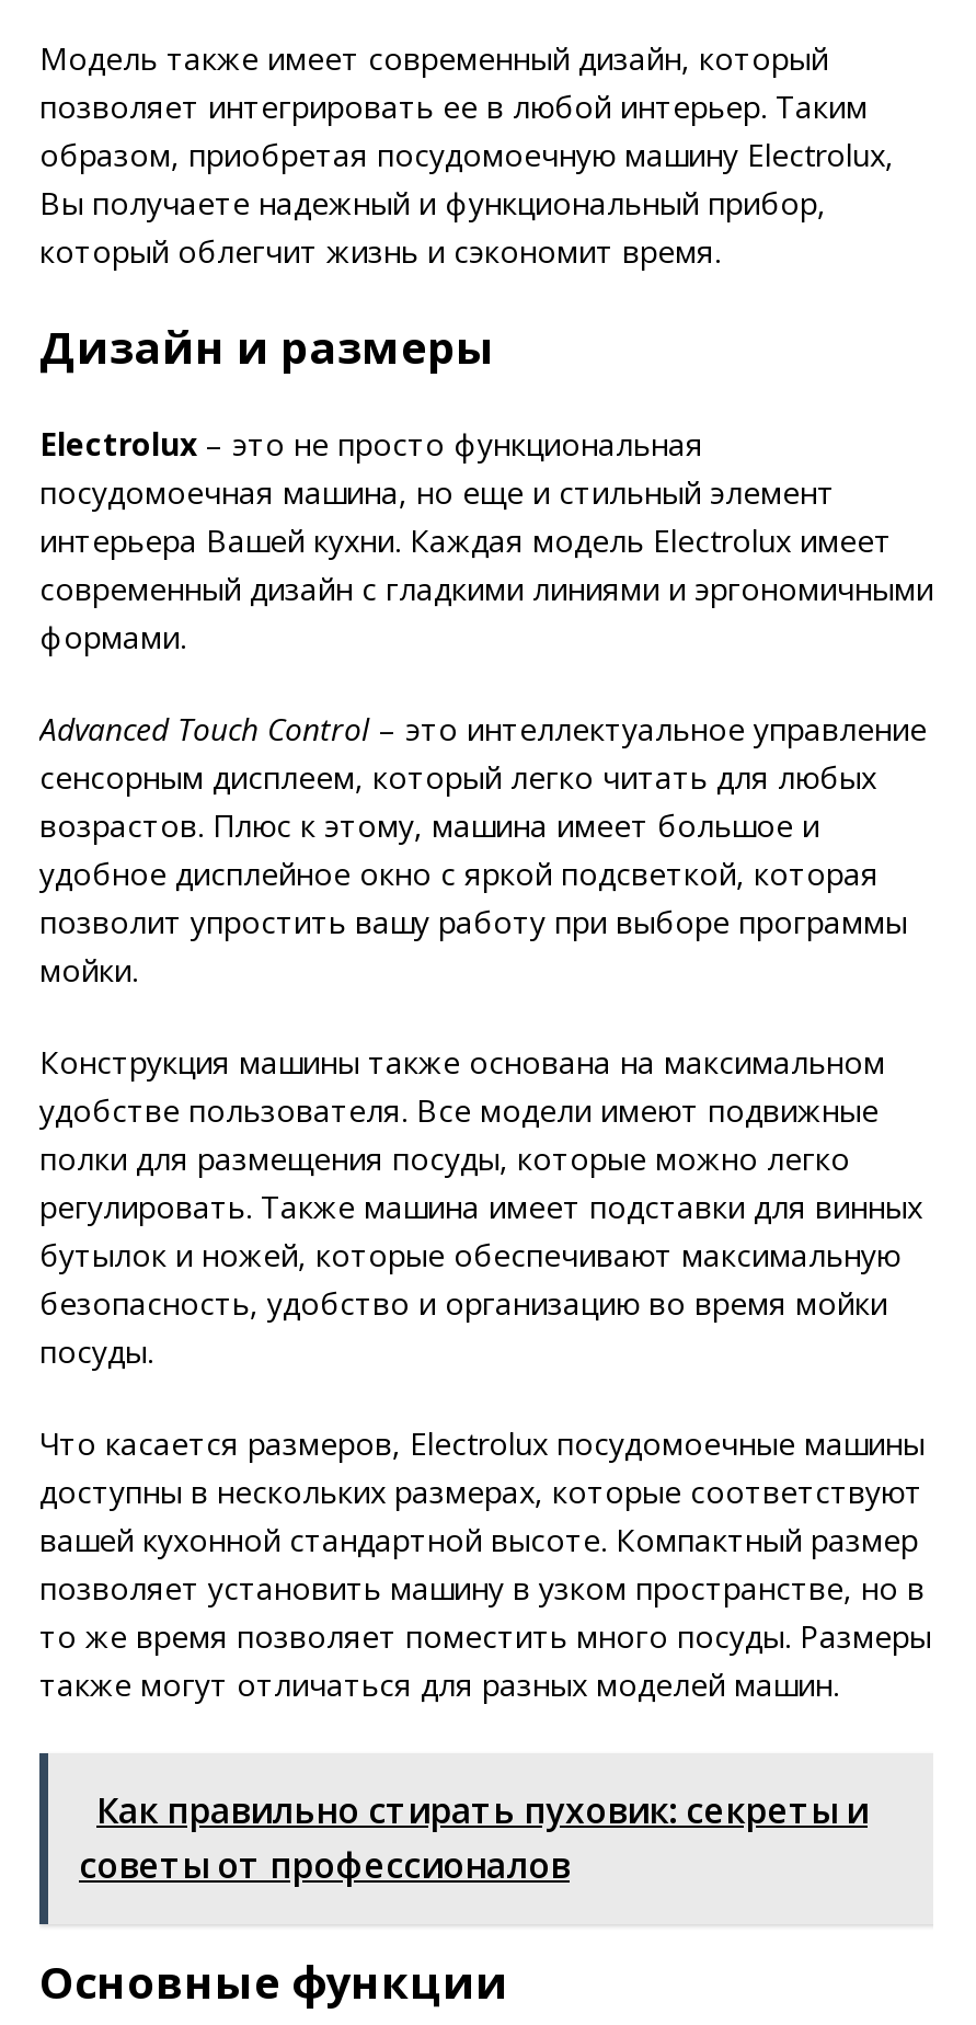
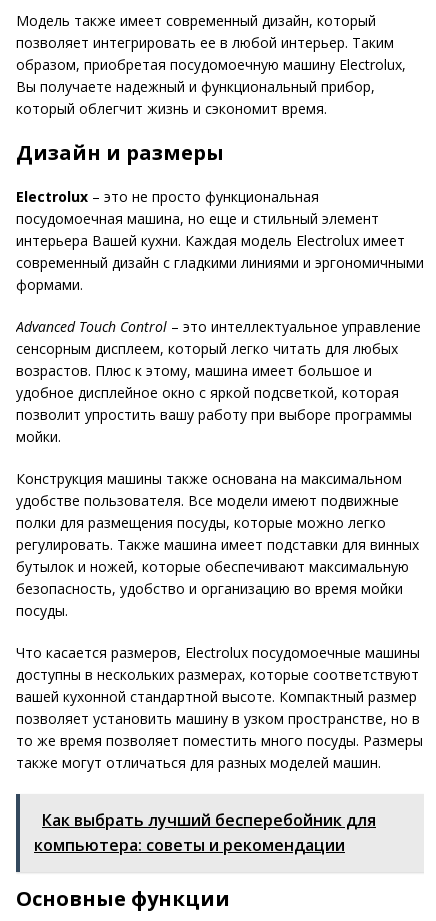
[79,1787,868,1890] Как правильно стирать пуховик: секреты и | советы от профессионалов -> [34,809,376,856] Как выбрать лучший бесперебойник для | компьютера: советы и рекомендации

